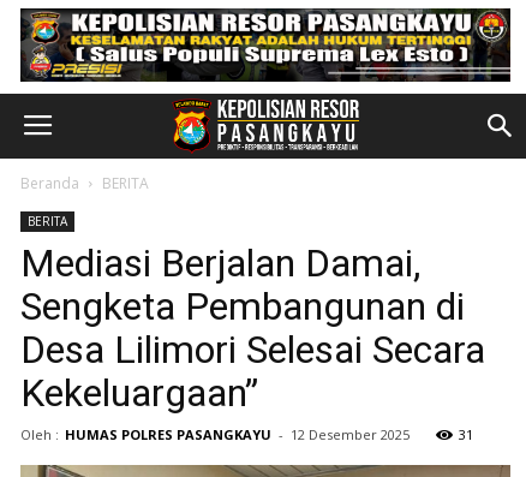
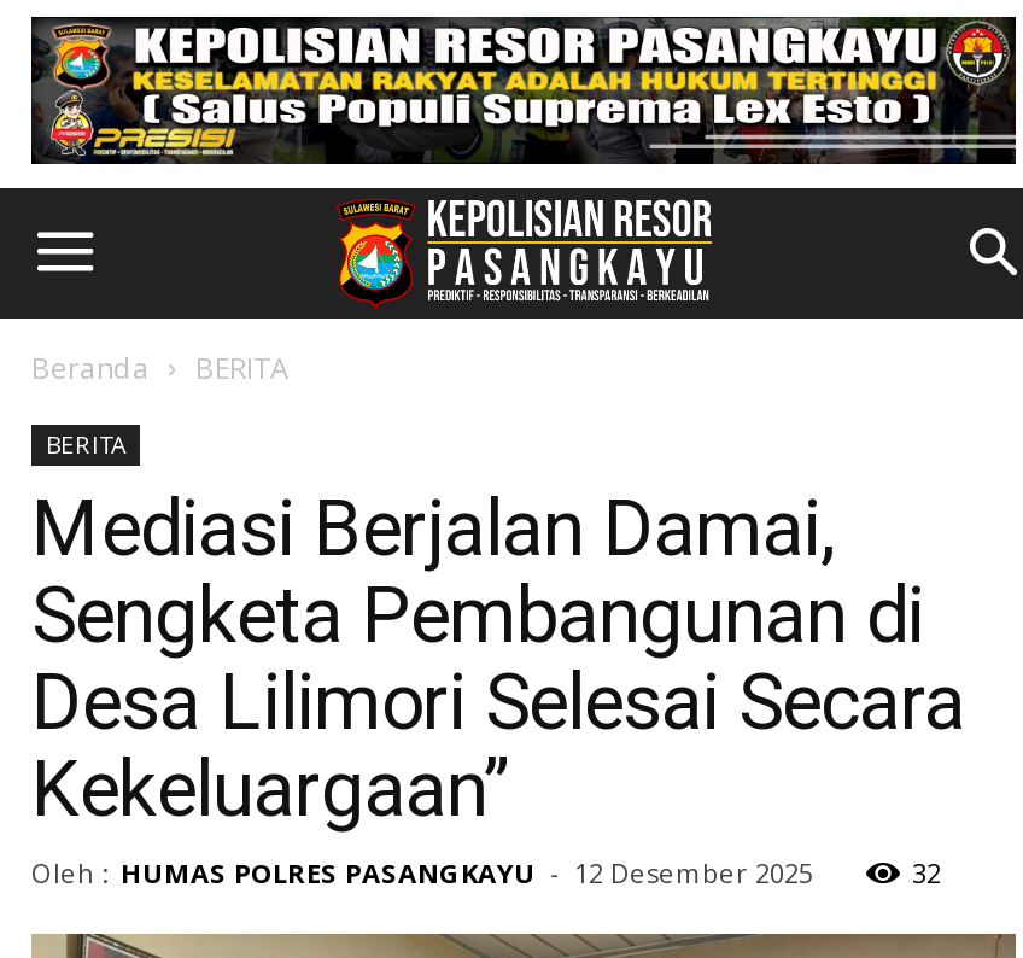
[459,425,473,443] 31 -> [912,854,941,890] 32

